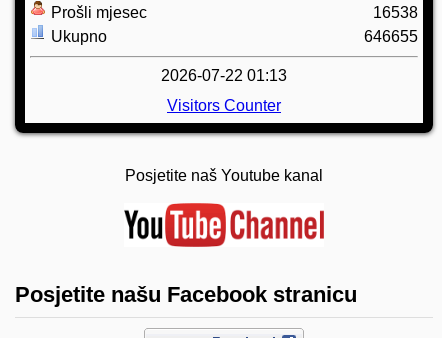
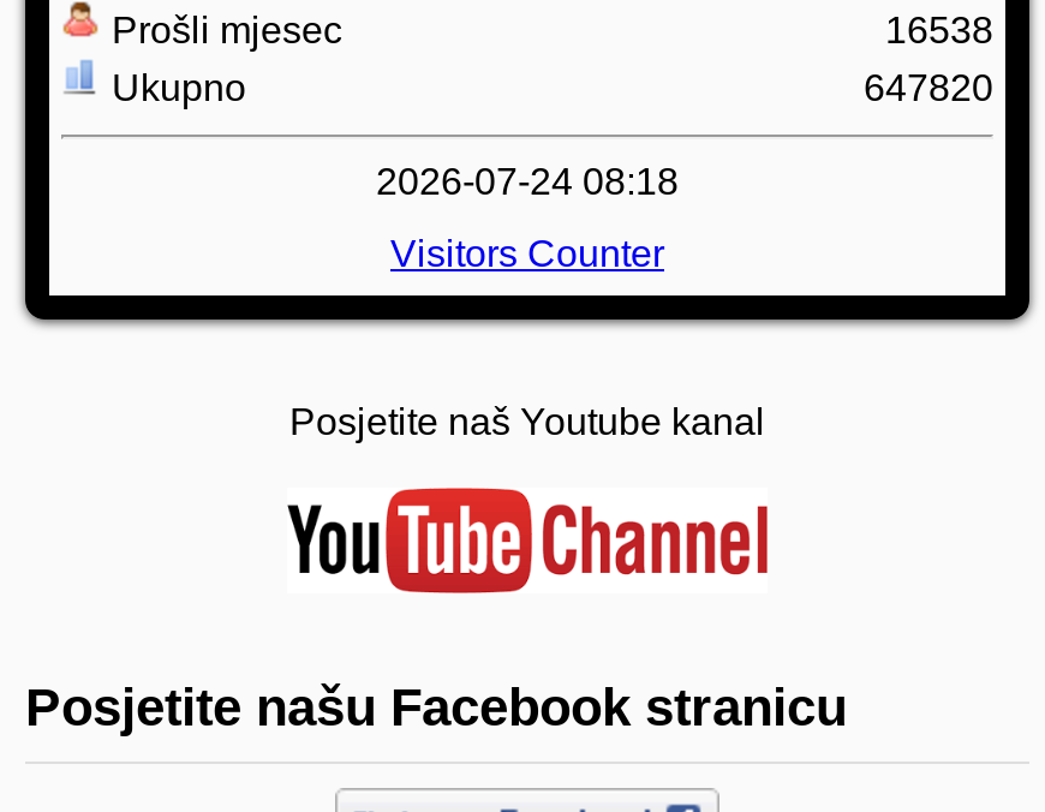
[364,28,418,45] 646655 -> [864,68,993,109] 647820
[161,67,287,84] 2026-07-22 01:13 -> [376,161,679,202] 2026-07-24 08:18

